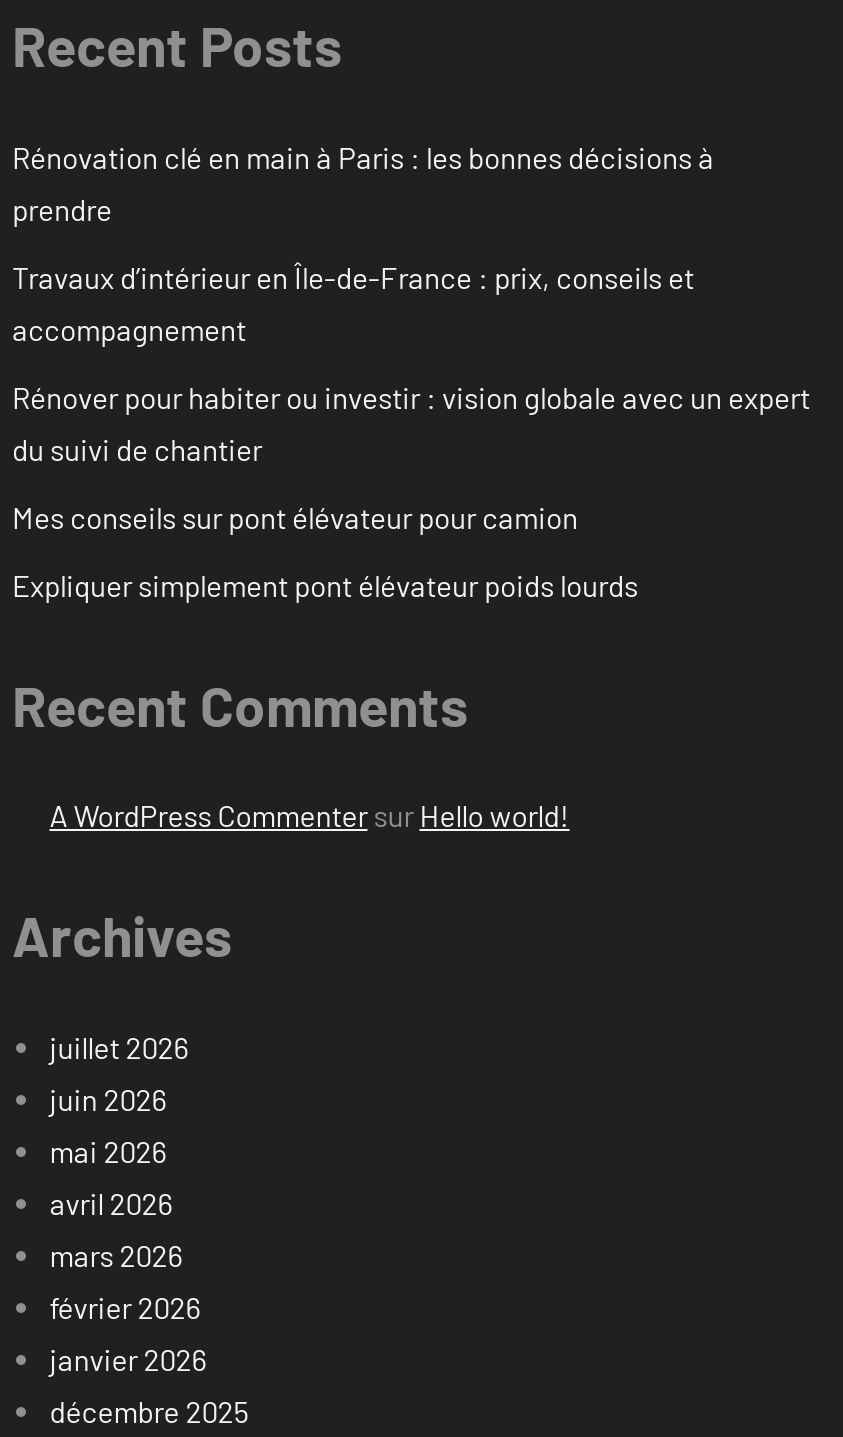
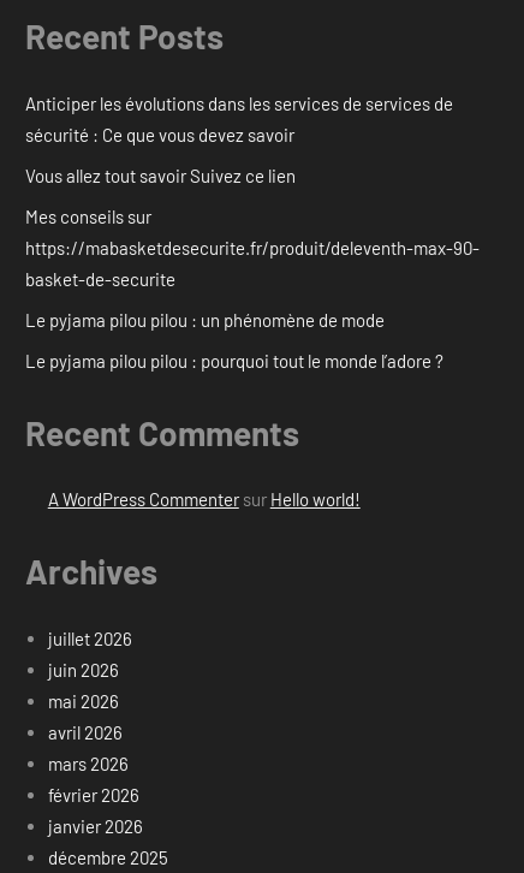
[12,139,714,227] Rénovation clé en main à Paris : les bonnes décisions à | prendre -> [25,92,453,145] Anticiper les évolutions dans les services de services de | sécurité : Ce que vous devez savoir
[12,259,694,347] Travaux d’intérieur en Île-de-France : prix, conseils et | accompagnement -> [25,164,296,186] Vous allez tout savoir Suivez ce lien
[12,379,810,467] Rénover pour habiter ou investir : vision globale avec un expert | du suivi de chantier -> [25,205,480,290] Mes conseils sur | https://mabasketdesecurite.fr/produit/deleventh-max-90- | basket-de-securite
[12,499,578,535] Mes conseils sur pont élévateur pour camion -> [25,309,385,330] Le pyjama pilou pilou : un phénomène de mode
[12,567,638,603] Expliquer simplement pont élévateur poids lourds -> [25,350,443,371] Le pyjama pilou pilou : pourquoi tout le monde l’adore ?

